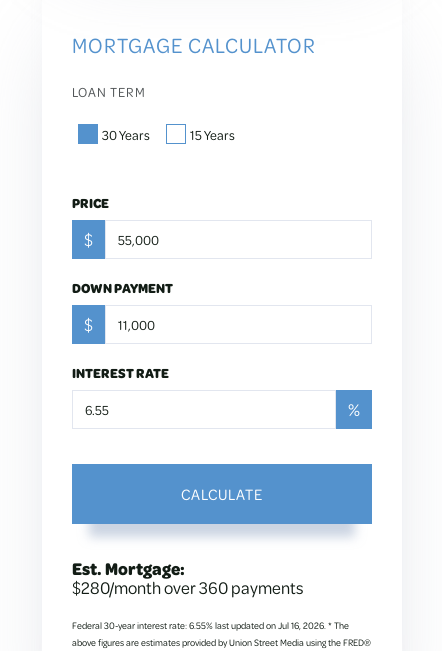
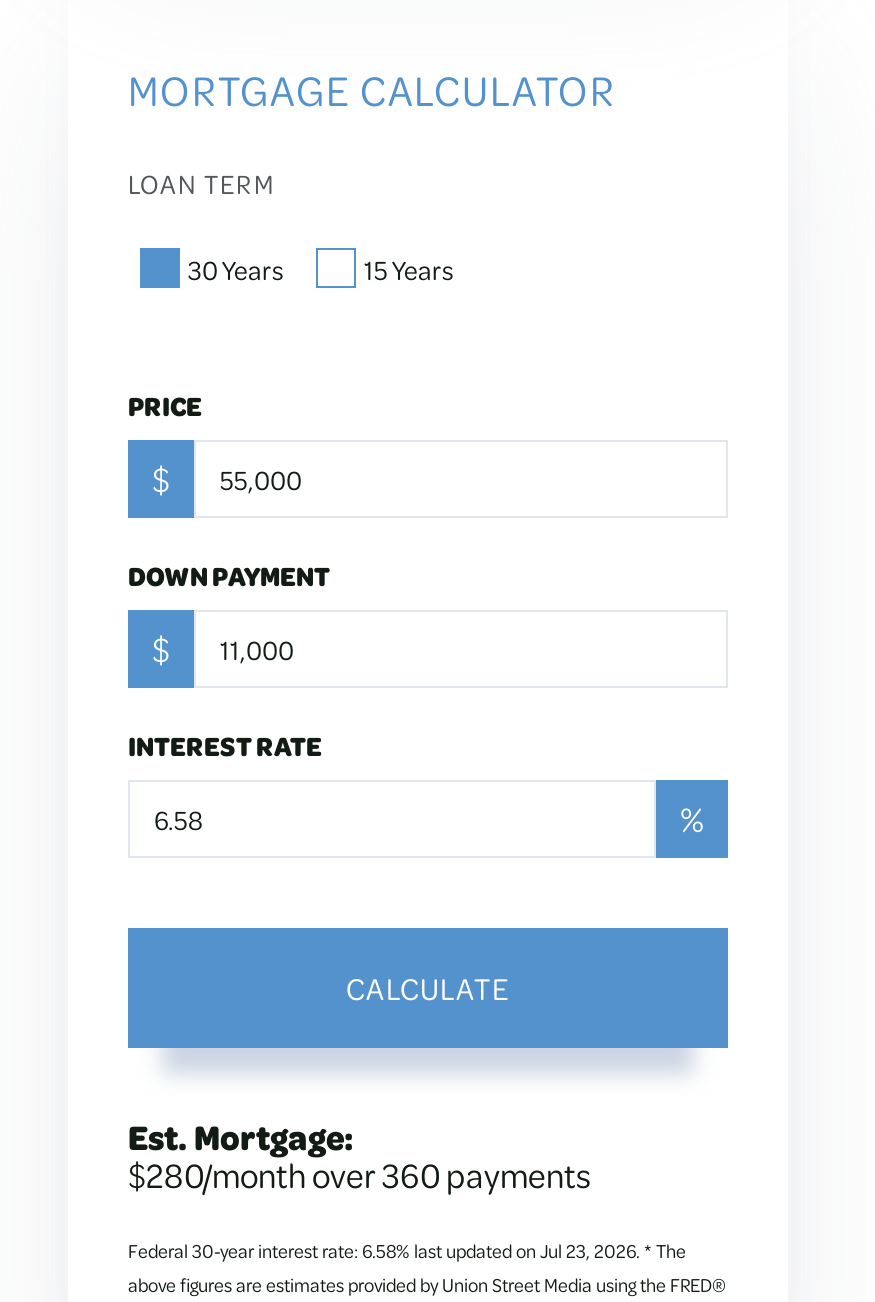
[72,619,349,631] Federal 30-year interest rate: 6.55% last updated on Jul 16, 2026. * The -> [128,1237,686,1261] Federal 30-year interest rate: 6.58% last updated on Jul 23, 2026. * The

